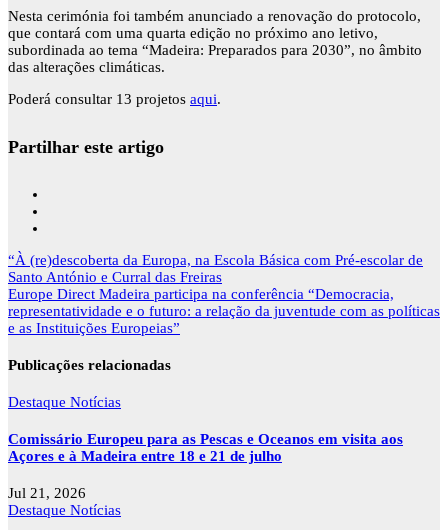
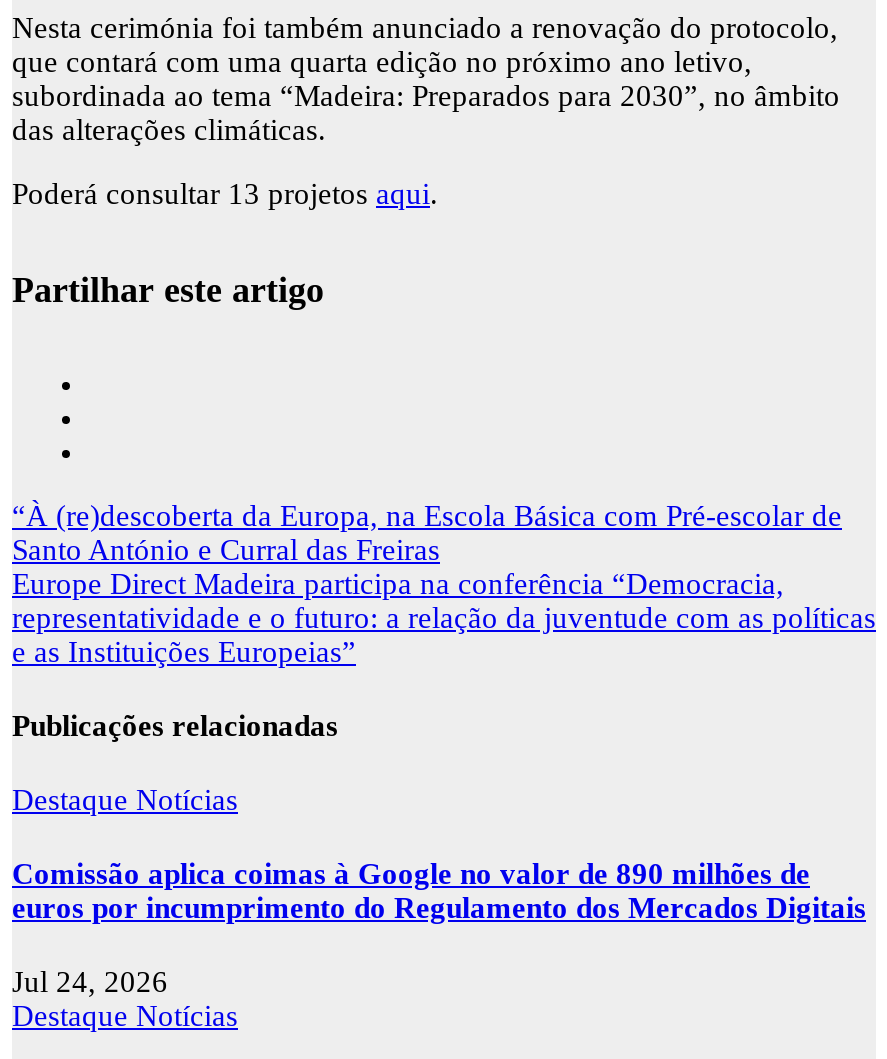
[8,431,403,464] Comissário Europeu para as Pescas e Oceanos em visita aos | Açores e à Madeira entre 18 e 21 de julho -> [12,858,866,924] Comissão aplica coimas à Google no valor de 890 milhões de | euros por incumprimento do Regulamento dos Mercados Digitais
[8,485,86,501] Jul 21, 2026 -> [12,966,168,998] Jul 24, 2026

